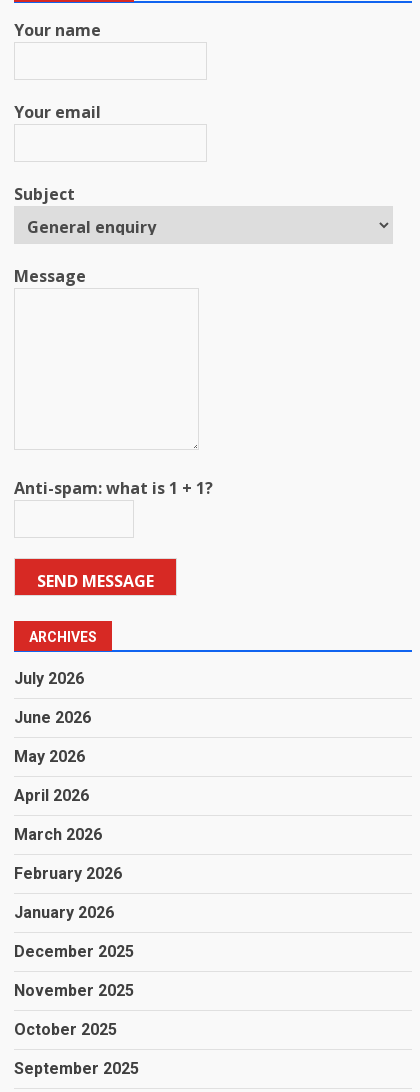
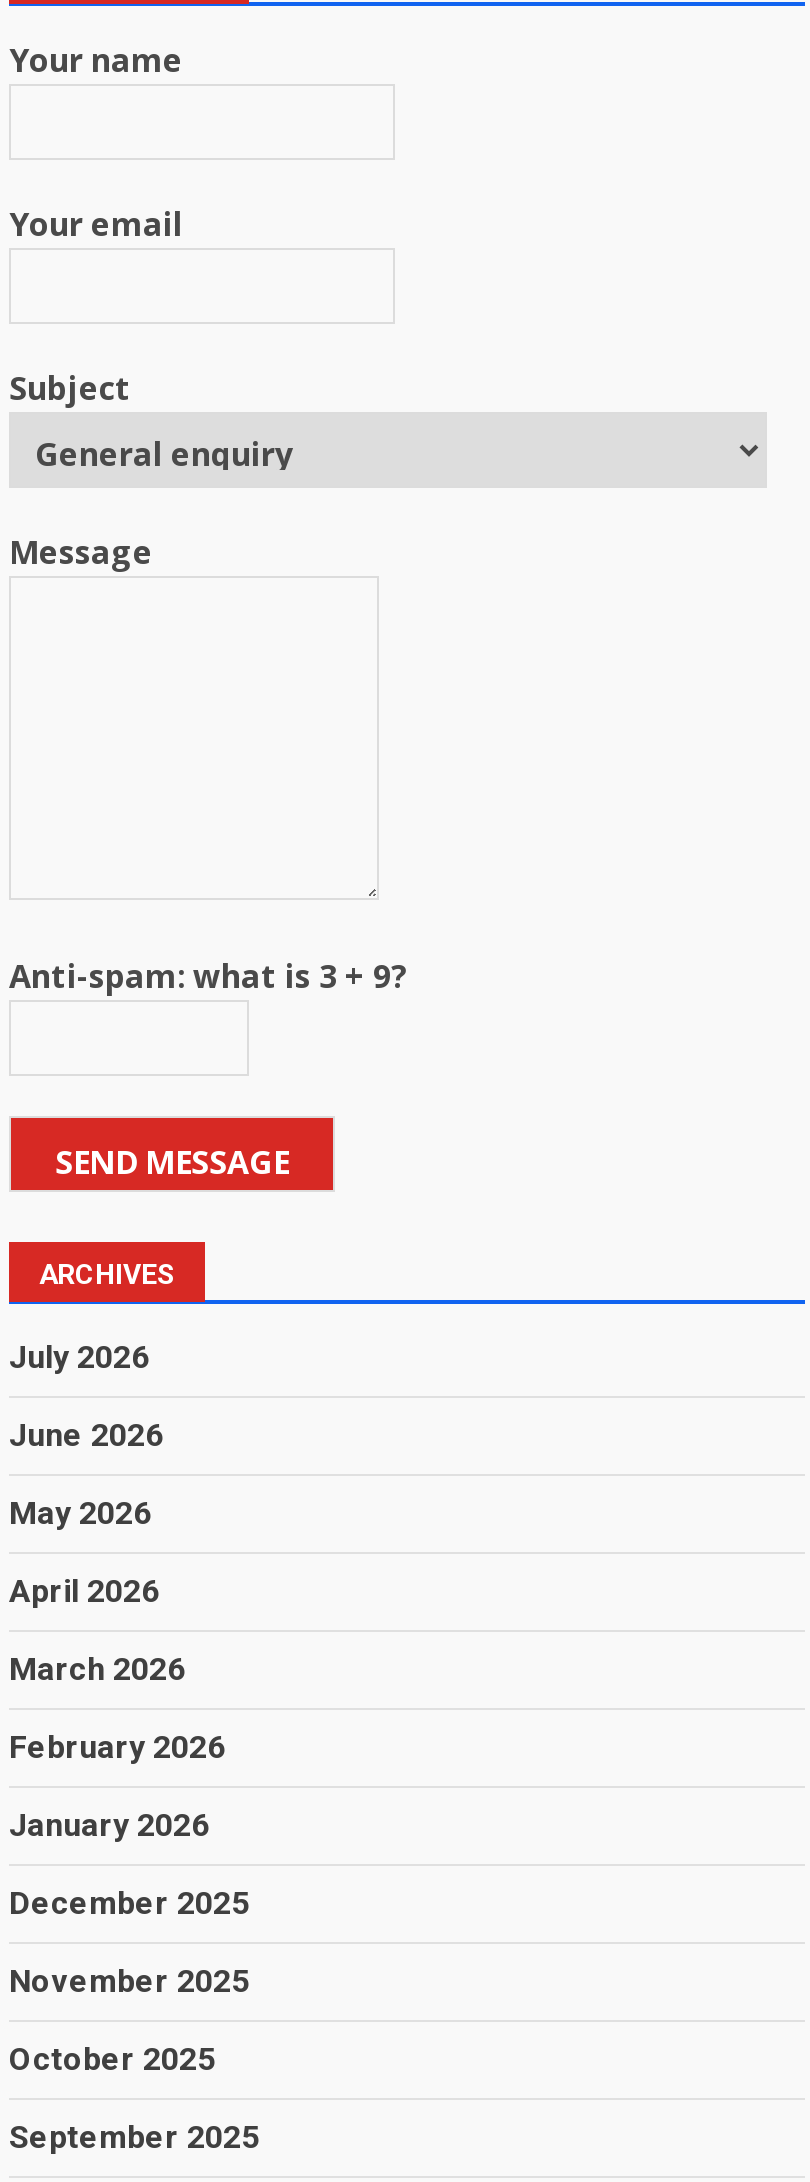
[14,476,213,498] Anti-spam: what is 1 + 1? -> [9,953,407,997] Anti-spam: what is 3 + 9?

